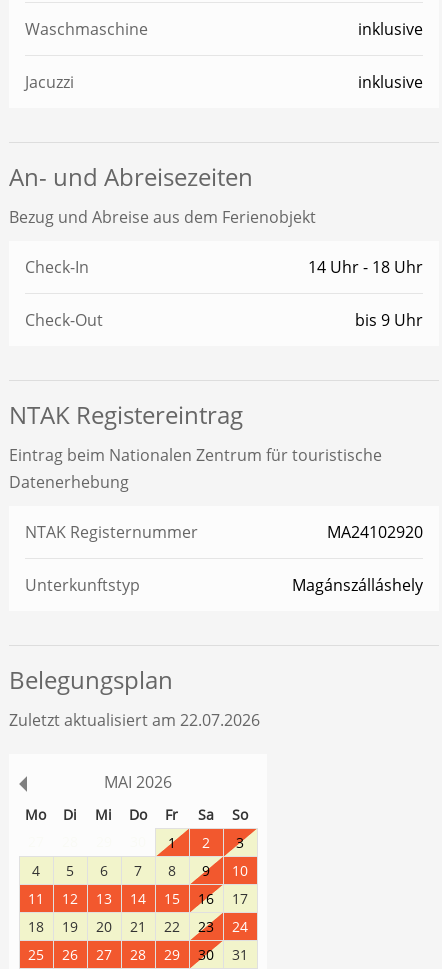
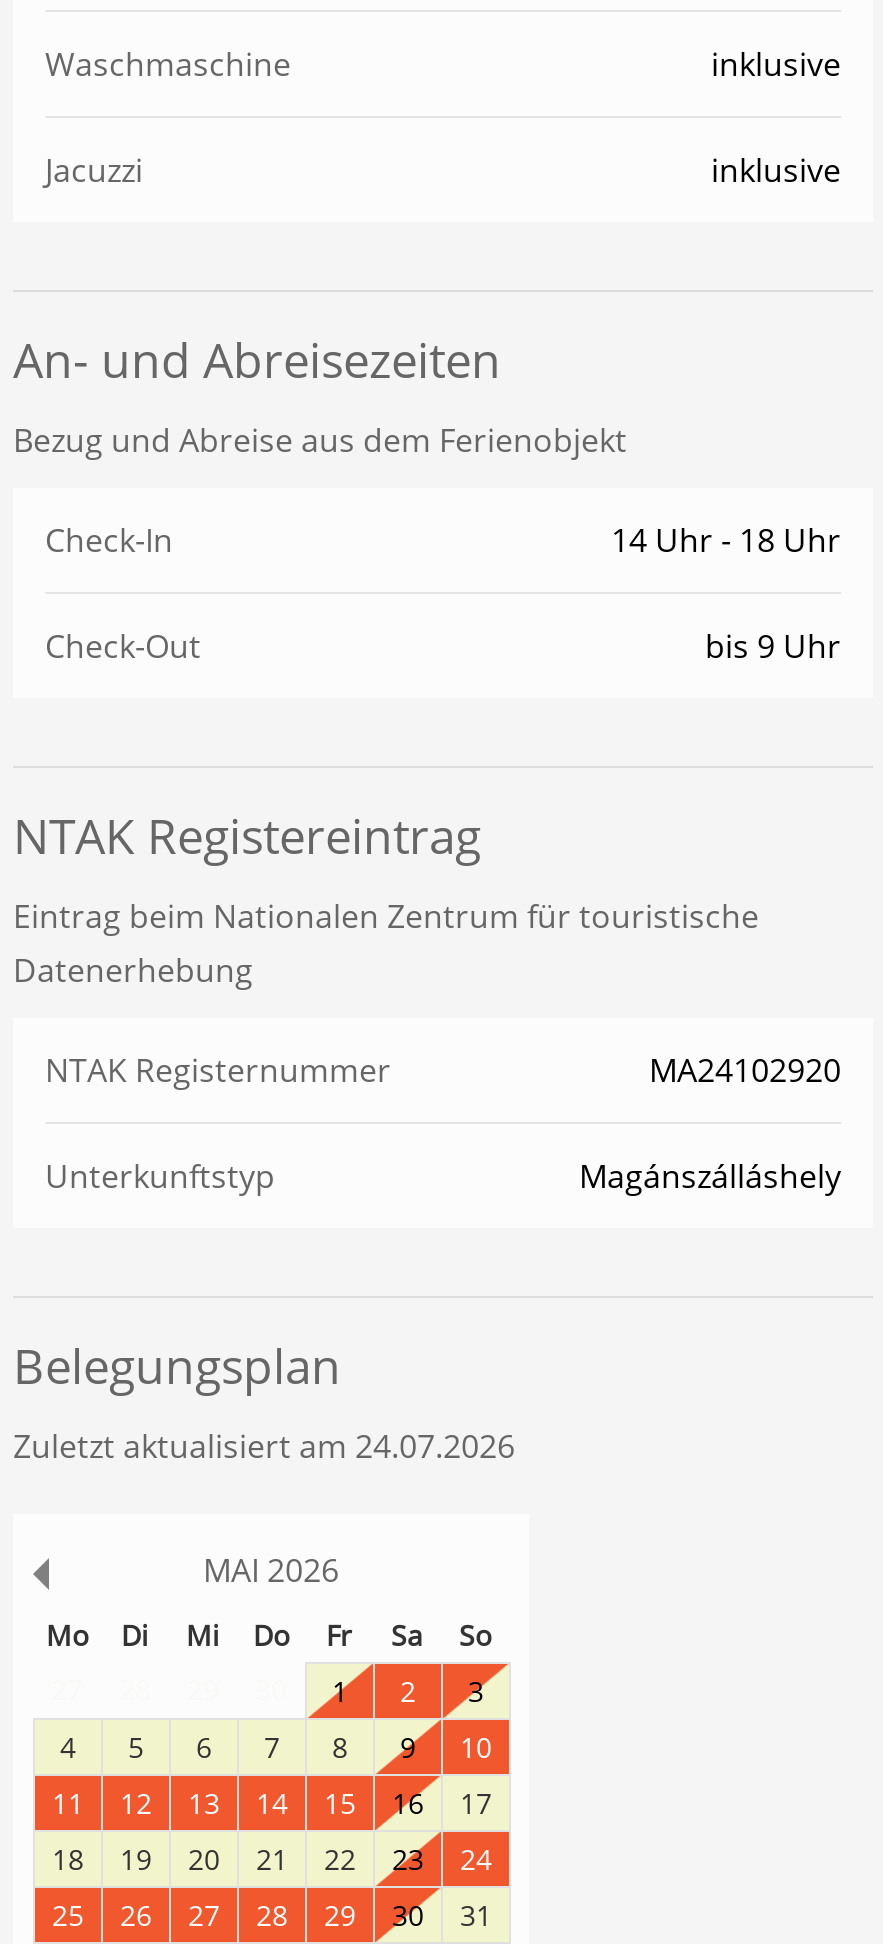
[9,709,260,731] Zuletzt aktualisiert am 22.07.2026 -> [13,1424,515,1468] Zuletzt aktualisiert am 24.07.2026

